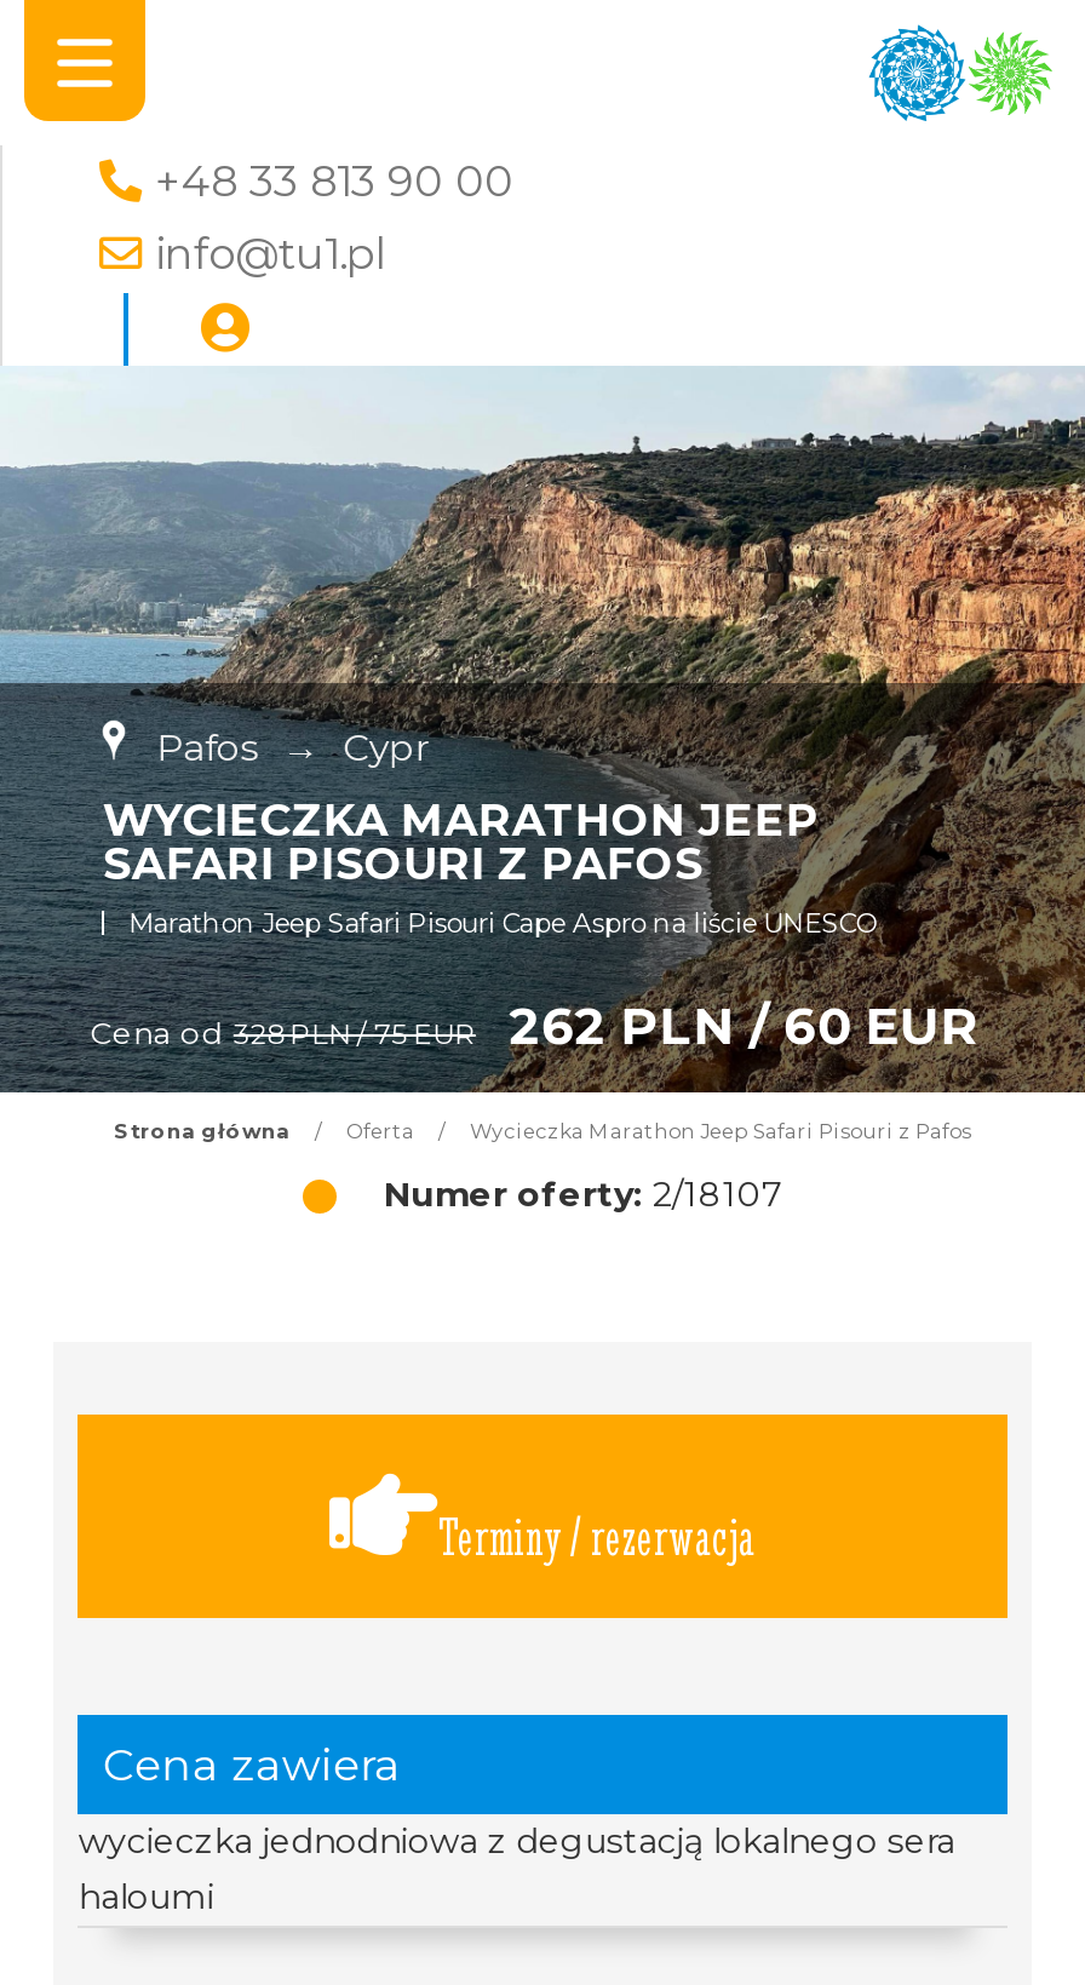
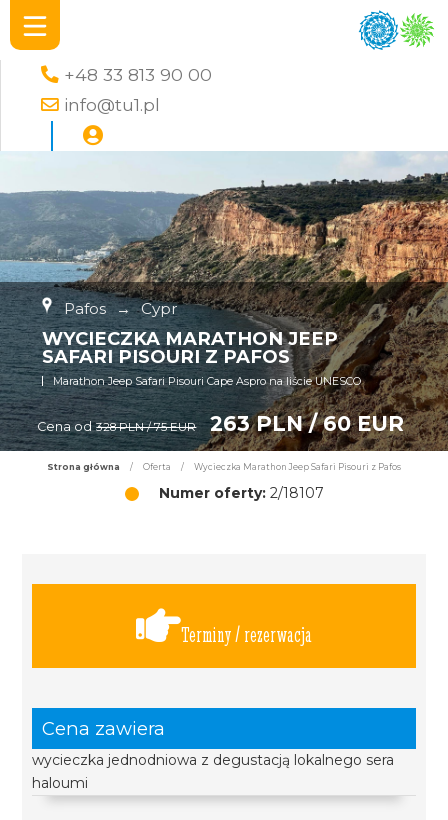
[91,996,979,1056] Cena od 328 PLN / 75 EUR 262 PLN / 60 EUR -> [37,411,404,436] Cena od 328 PLN / 75 EUR 263 PLN / 60 EUR

